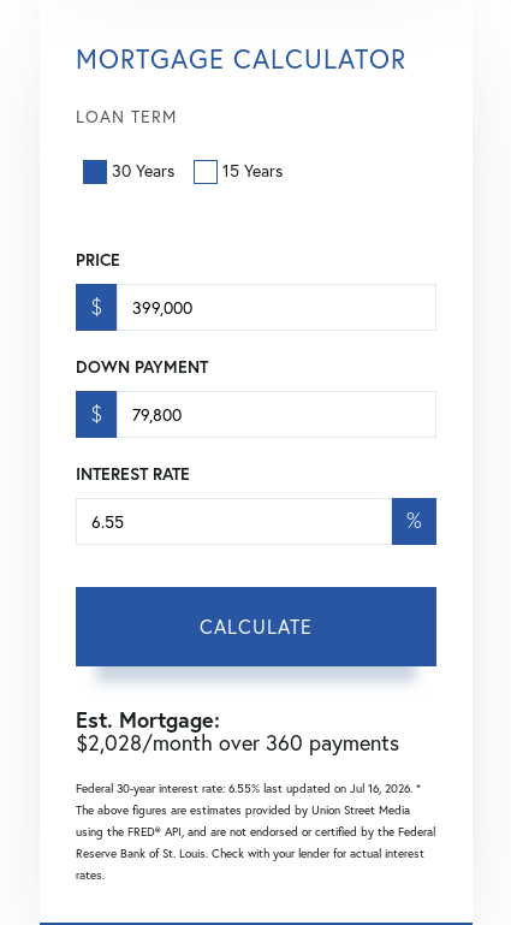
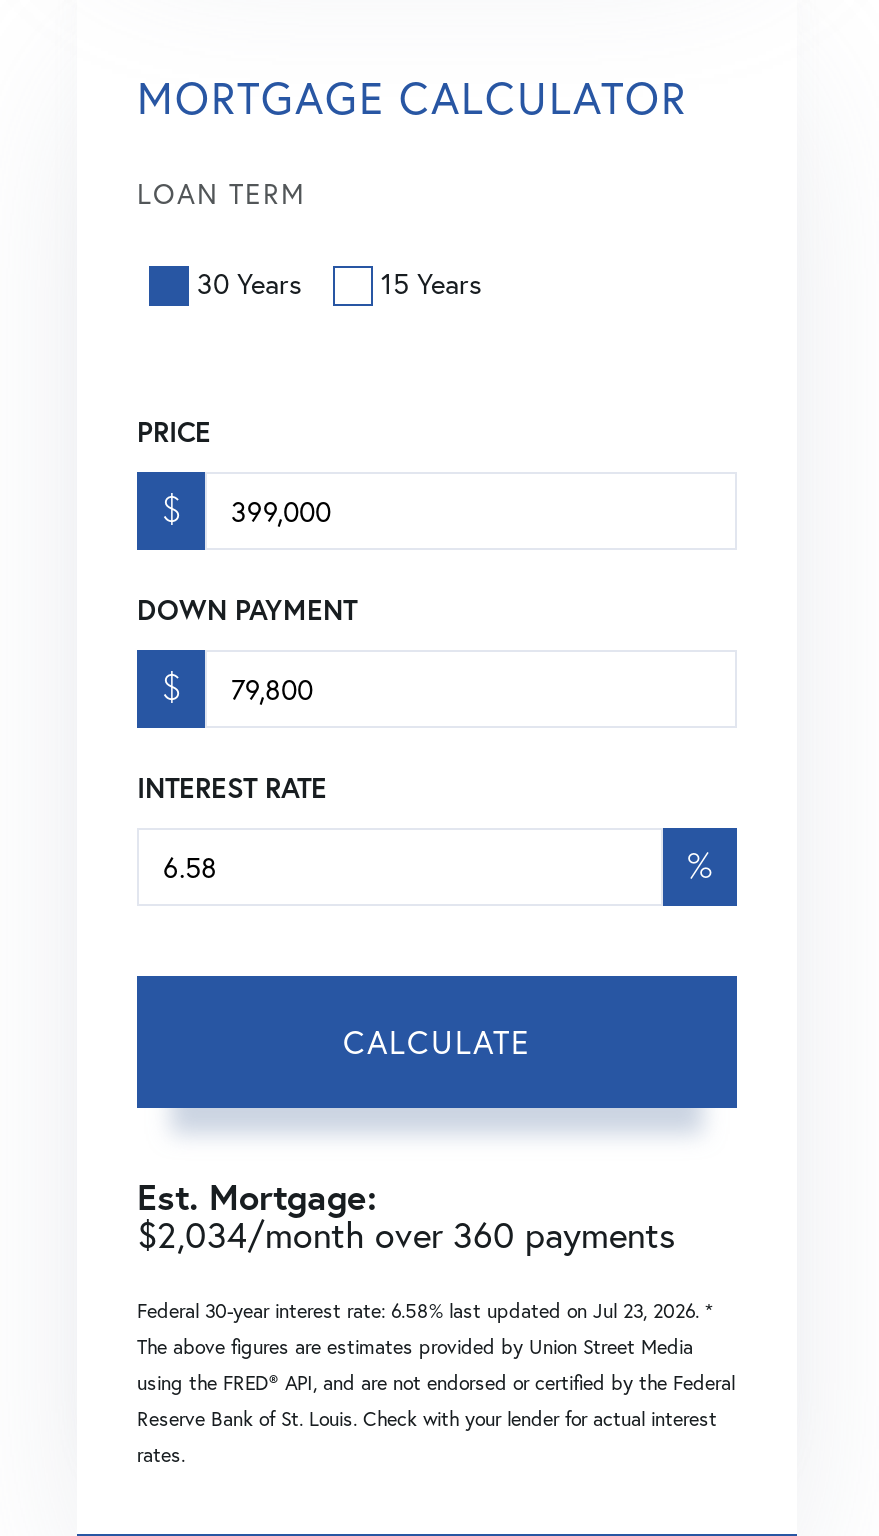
[76,729,399,757] $2,028/month over 360 payments -> [137,1213,675,1259] $2,034/month over 360 payments
[76,781,421,797] Federal 30-year interest rate: 6.55% last updated on Jul 16, 2026. * -> [137,1299,713,1325] Federal 30-year interest rate: 6.58% last updated on Jul 23, 2026. *

